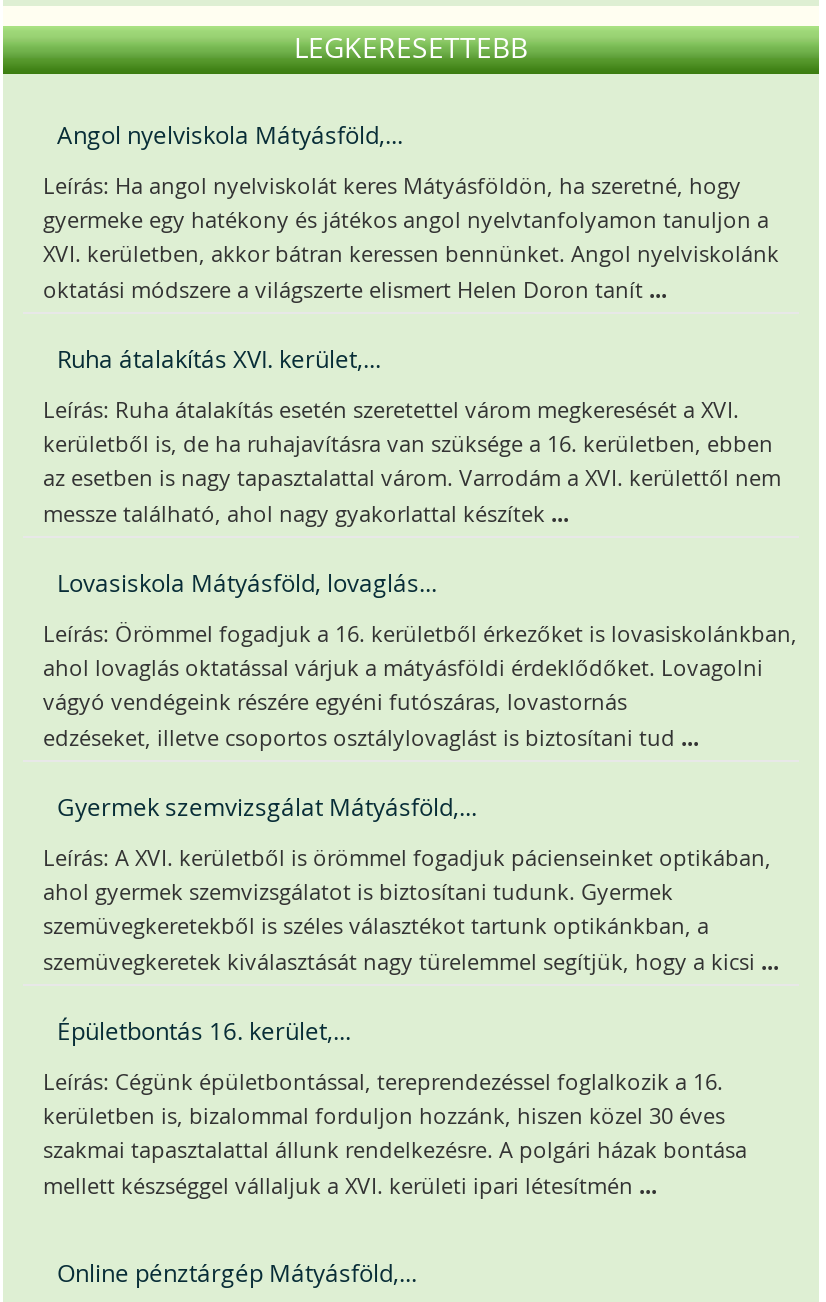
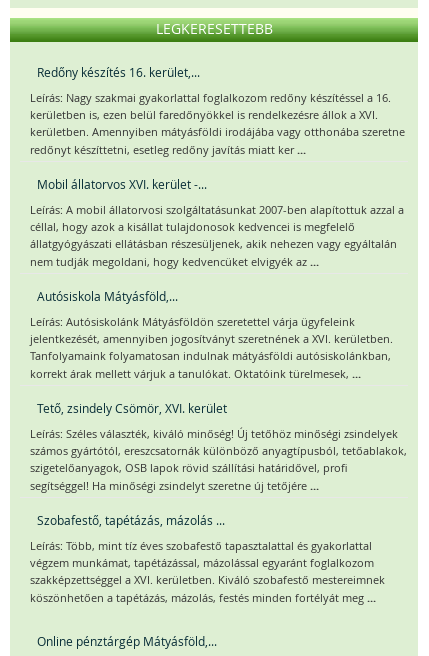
[57,117,403,149] Angol nyelviskola Mátyásföld,... -> [37,63,200,79] Redőny készítés 16. kerület,...
[43,171,779,303] Leírás: Ha angol nyelviskolát keres Mátyásföldön, ha szeretné, hogy | gyermeke egy hatékony és játékos angol nyelvtanfolyamon tanuljon a | XVI. kerületben, akkor bátran keressen bennünket. Angol nyelviskolánk | oktatási módszere a világszerte elismert Helen Doron tanít... -> [30,90,405,156] Leírás: Nagy szakmai gyakorlattal foglalkozom redőny készítéssel a 16. | kerületben is, ezen belül faredőnyökkel is rendelkezésre állok a XVI. | kerületben. Amennyiben mátyásföldi irodájába vagy otthonába szeretne | redőnyt készíttetni, esetleg redőny javítás miatt ker...
[57,341,381,373] Ruha átalakítás XVI. kerület,... -> [37,175,207,191] Mobil állatorvos XVI. kerület -...
[43,395,781,527] Leírás: Ruha átalakítás esetén szeretettel várom megkeresését a XVI. | kerületből is, de ha ruhajavításra van szüksége a 16. kerületben, ebben | az esetben is nagy tapasztalattal várom. Varrodám a XVI. kerülettől nem | messze található, ahol nagy gyakorlattal készítek... -> [30,202,404,268] Leírás: A mobil állatorvosi szolgáltatásunkat 2007-ben alapítottuk azzal a | céllal, hogy azok a kisállat tulajdonosok kedvencei is megfelelő | állatgyógyászati ellátásban részesüljenek, akik nehezen vagy egyáltalán | nem tudják megoldani, hogy kedvencüket elvigyék az...
[57,565,437,597] Lovasiskola Mátyásföld, lovaglás... -> [37,287,178,303] Autósiskola Mátyásföld,...
[43,619,797,751] Leírás: Örömmel fogadjuk a 16. kerületből érkezőket is lovasiskolánkban, | ahol lovaglás oktatással várjuk a mátyásföldi érdeklődőket. Lovagolni | vágyó vendégeink részére egyéni futószáras, lovastornás | edzéseket, illetve csoportos osztálylovaglást is biztosítani tud... -> [30,314,393,380] Leírás: Autósiskolánk Mátyásföldön szeretettel várja ügyfeleink | jelentkezését, amennyiben jogosítványt szeretnének a XVI. kerületben. | Tanfolyamaink folyamatosan indulnak mátyásföldi autósiskolánkban, | korrekt árak mellett várjuk a tanulókat. Oktatóink türelmesek,...
[57,789,477,821] Gyermek szemvizsgálat Mátyásföld,... -> [37,399,227,415] Tető, zsindely Csömör, XVI. kerület
[43,843,779,975] Leírás: A XVI. kerületből is örömmel fogadjuk pácienseinket optikában, | ahol gyermek szemvizsgálatot is biztosítani tudunk. Gyermek | szemüvegkeretekből is széles választékot tartunk optikánkban, a | szemüvegkeretek kiválasztását nagy türelemmel segítjük, hogy a kicsi... -> [30,426,407,492] Leírás: Széles választék, kiváló minőség! Új tetőhöz minőségi zsindelyek | számos gyártótól, ereszcsatornák különböző anyagtípusból, tetőablakok, | szigetelőanyagok, OSB lapok rövid szállítási határidővel, profi | segítséggel! Ha minőségi zsindelyt szeretne új tetőjére...
[57,1013,351,1045] Épületbontás 16. kerület,... -> [37,511,225,527] Szobafestő, tapétázás, mázolás ...
[43,1067,747,1199] Leírás: Cégünk épületbontással, tereprendezéssel foglalkozik a 16. | kerületben is, bizalommal forduljon hozzánk, hiszen közel 30 éves | szakmai tapasztalattal állunk rendelkezésre. A polgári házak bontása | mellett készséggel vállaljuk a XVI. kerületi ipari létesítmén... -> [30,538,385,604] Leírás: Több, mint tíz éves szobafestő tapasztalattal és gyakorlattal | végzem munkámat, tapétázással, mázolással egyaránt foglalkozom | szakképzettséggel a XVI. kerületben. Kiváló szobafestő mestereimnek | köszönhetően a tapétázás, mázolás, festés minden fortélyát meg...

